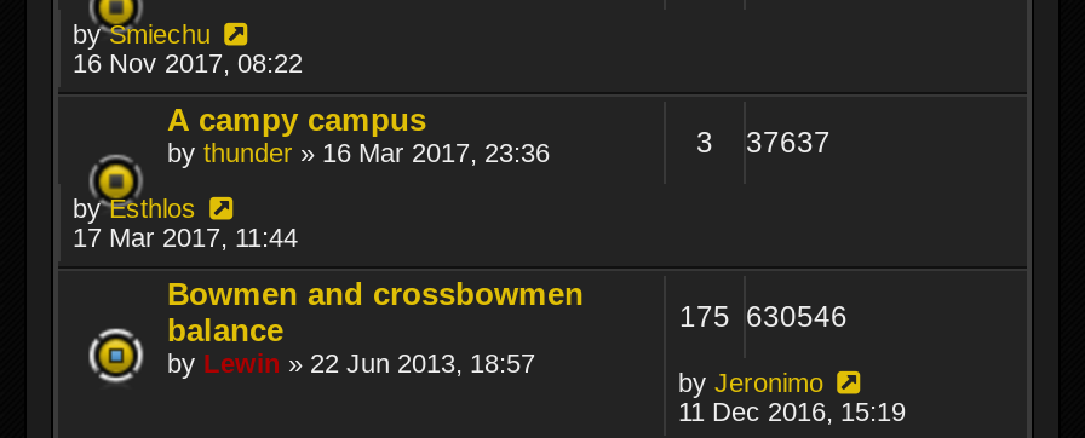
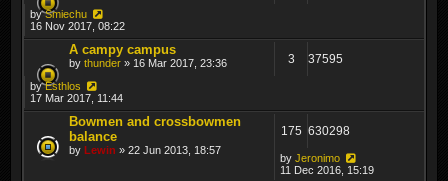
[696,125,831,159] 3 37637 -> [287,52,343,66] 3 37595
[679,299,848,333] 175 630546 -> [280,124,350,138] 175 630298

